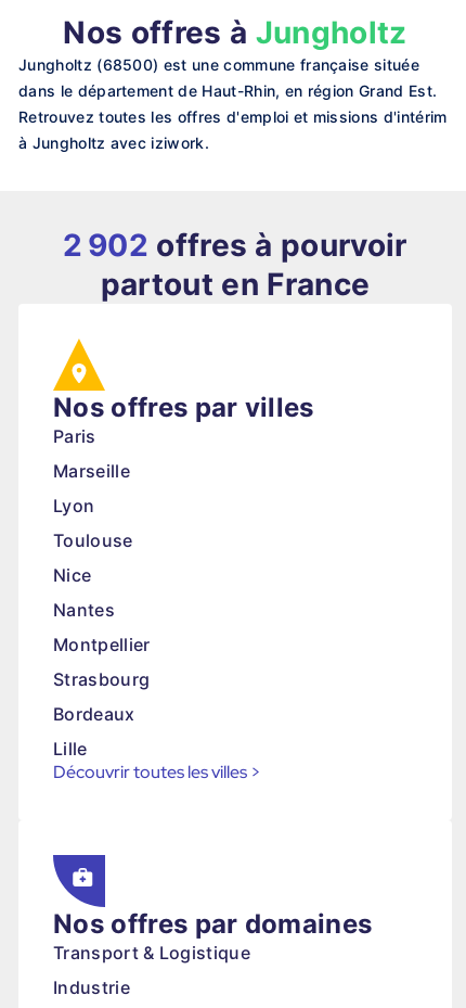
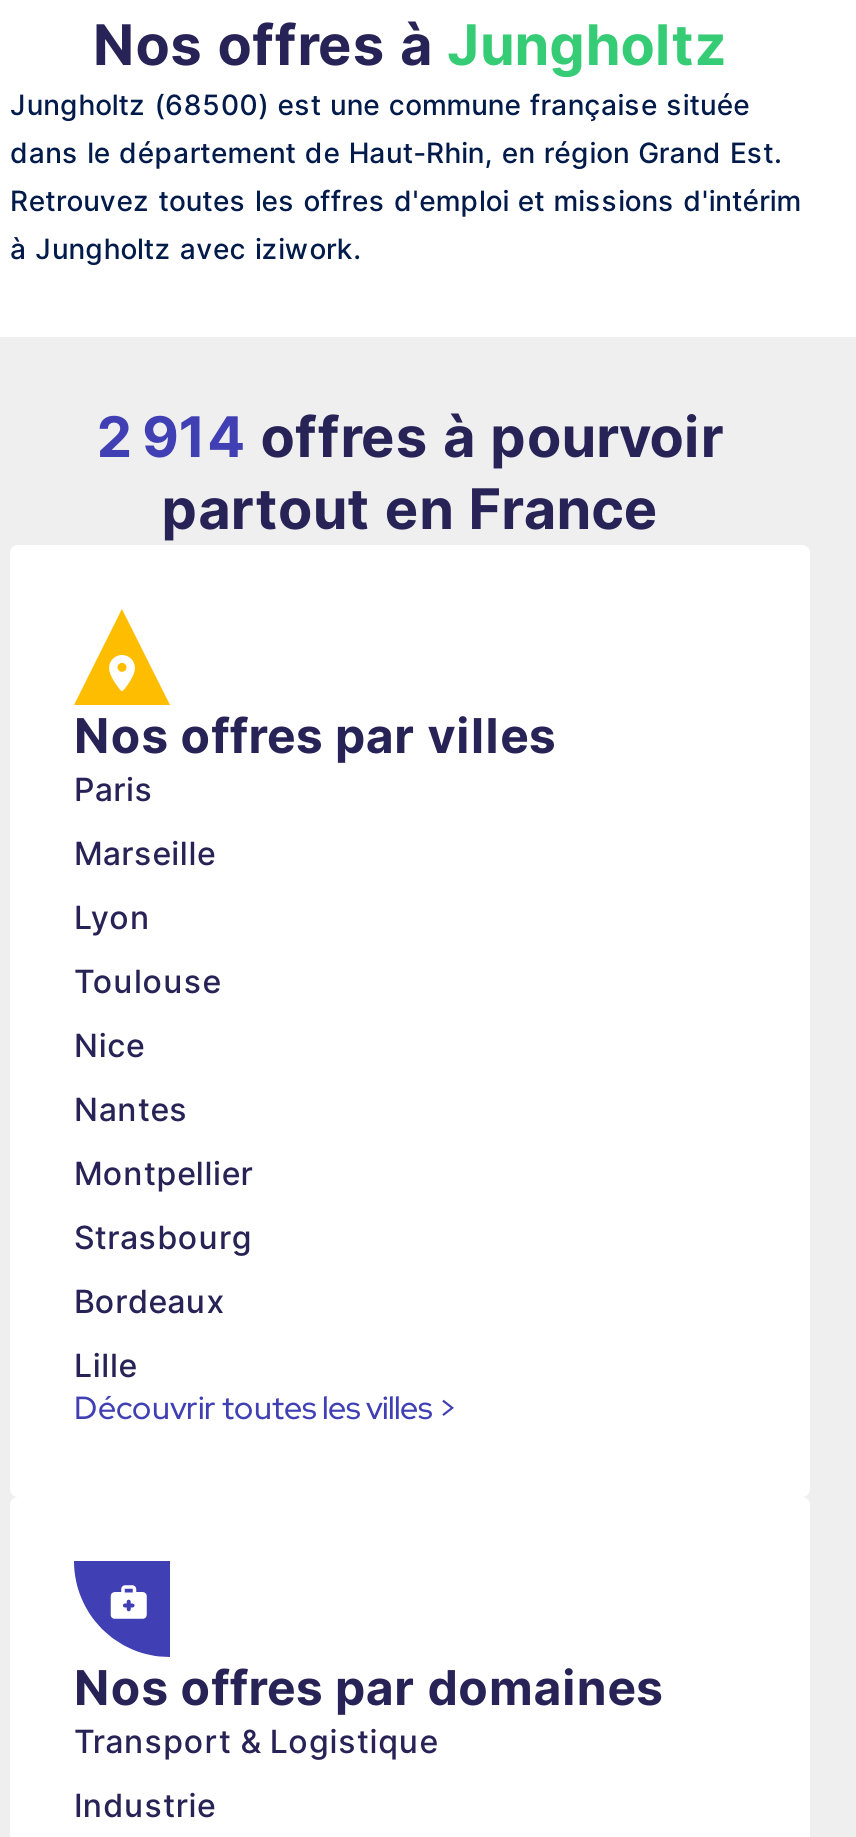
[63,227,407,264] 2 902 offres à pourvoir -> [97,403,723,471] 2 914 offres à pourvoir

